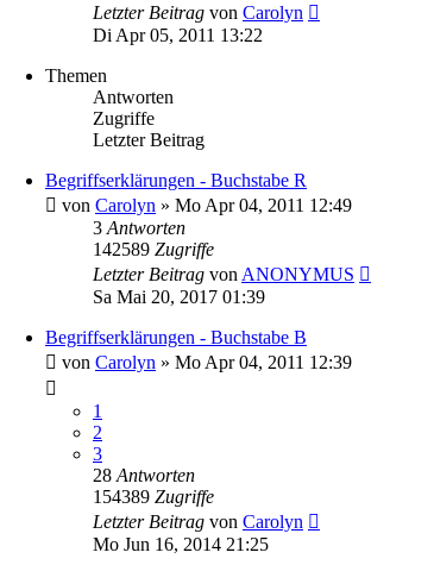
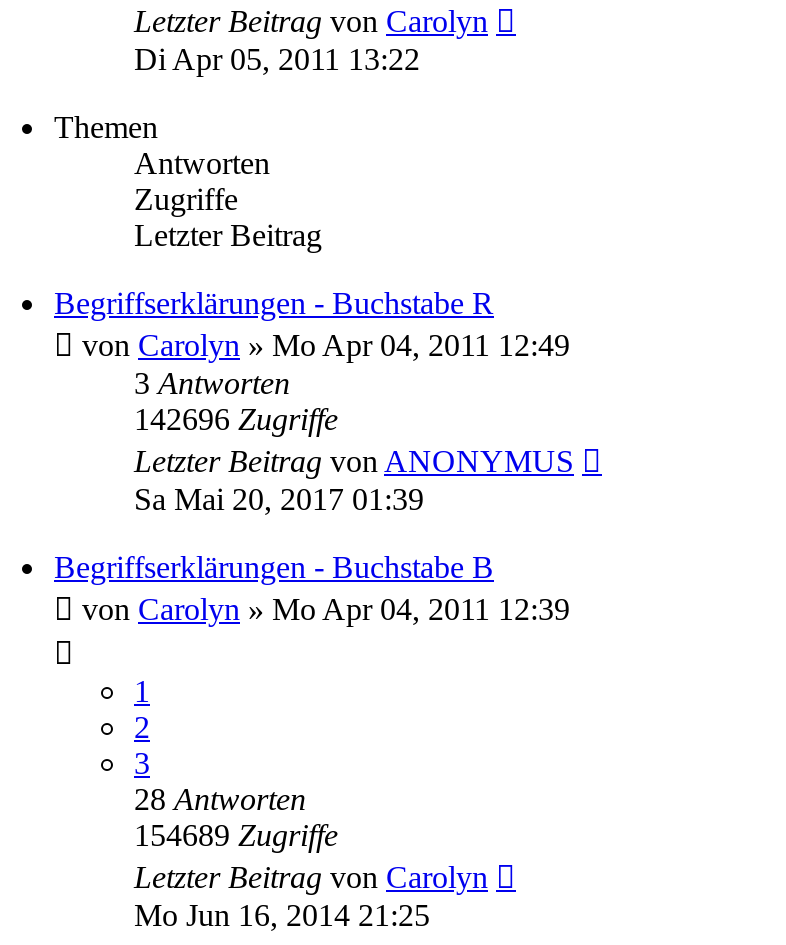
[93,239,214,259] 142589 Zugriffe -> [134,402,338,436] 142696 Zugriffe
[93,486,214,507] 154389 Zugriffe -> [134,818,338,852] 154689 Zugriffe

